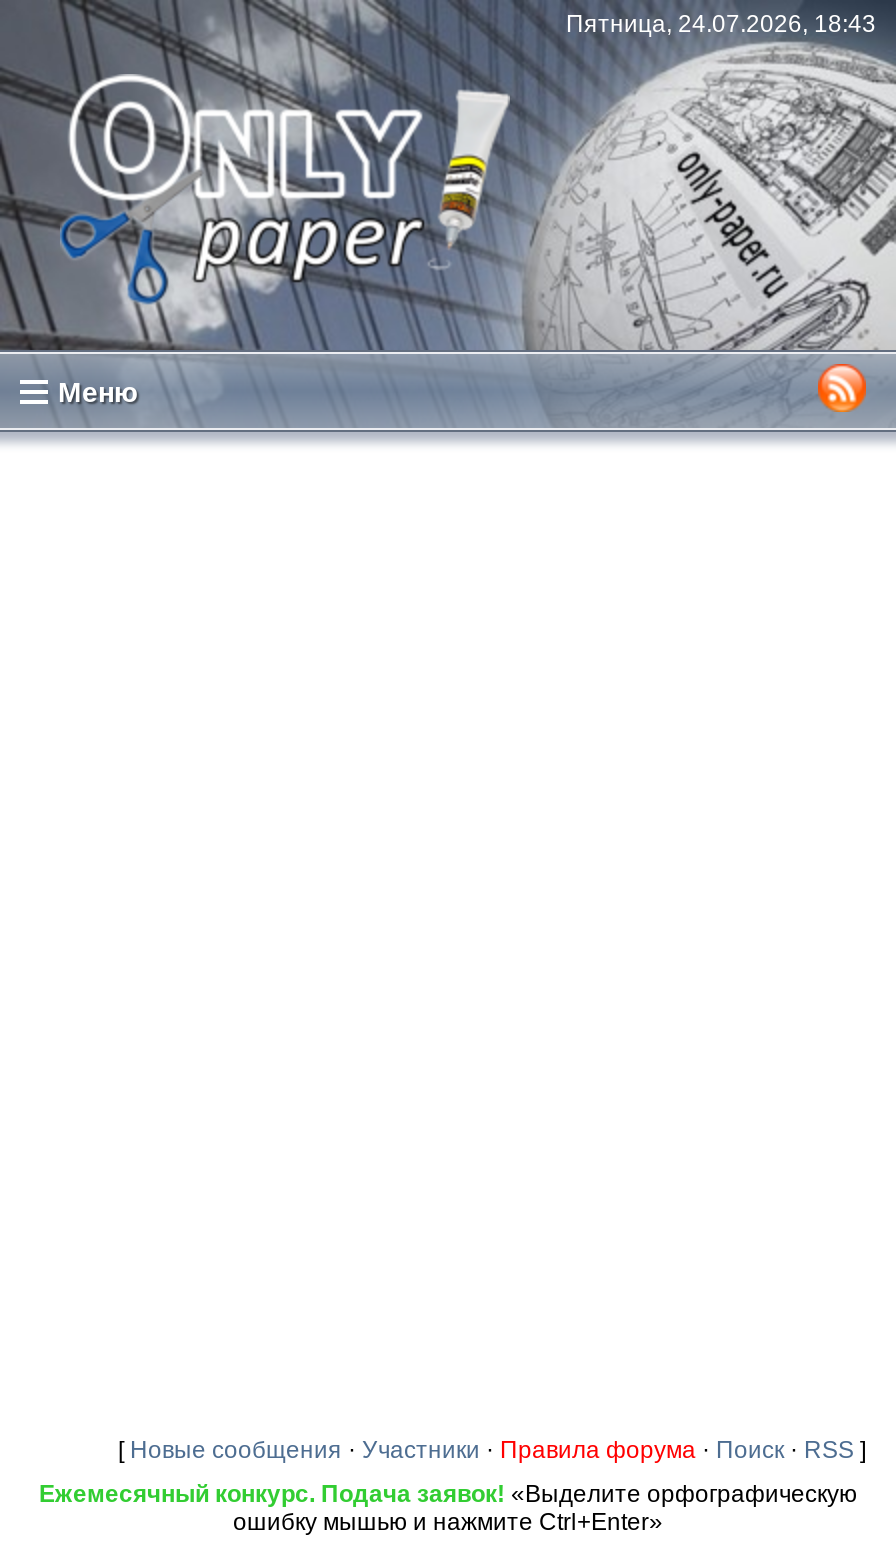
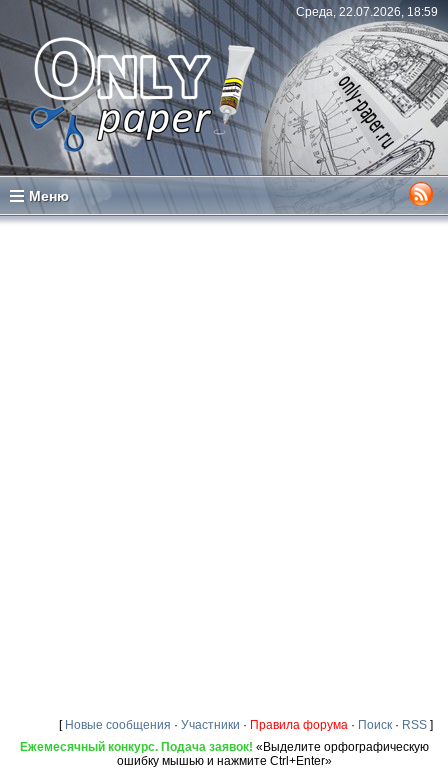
[566,10,876,38] Пятница, 24.07.2026, 18:43 -> [296,5,438,19] Среда, 22.07.2026, 18:59

